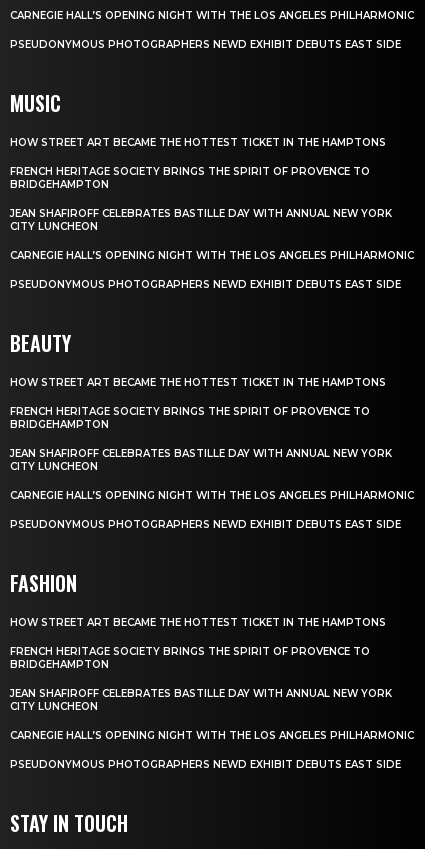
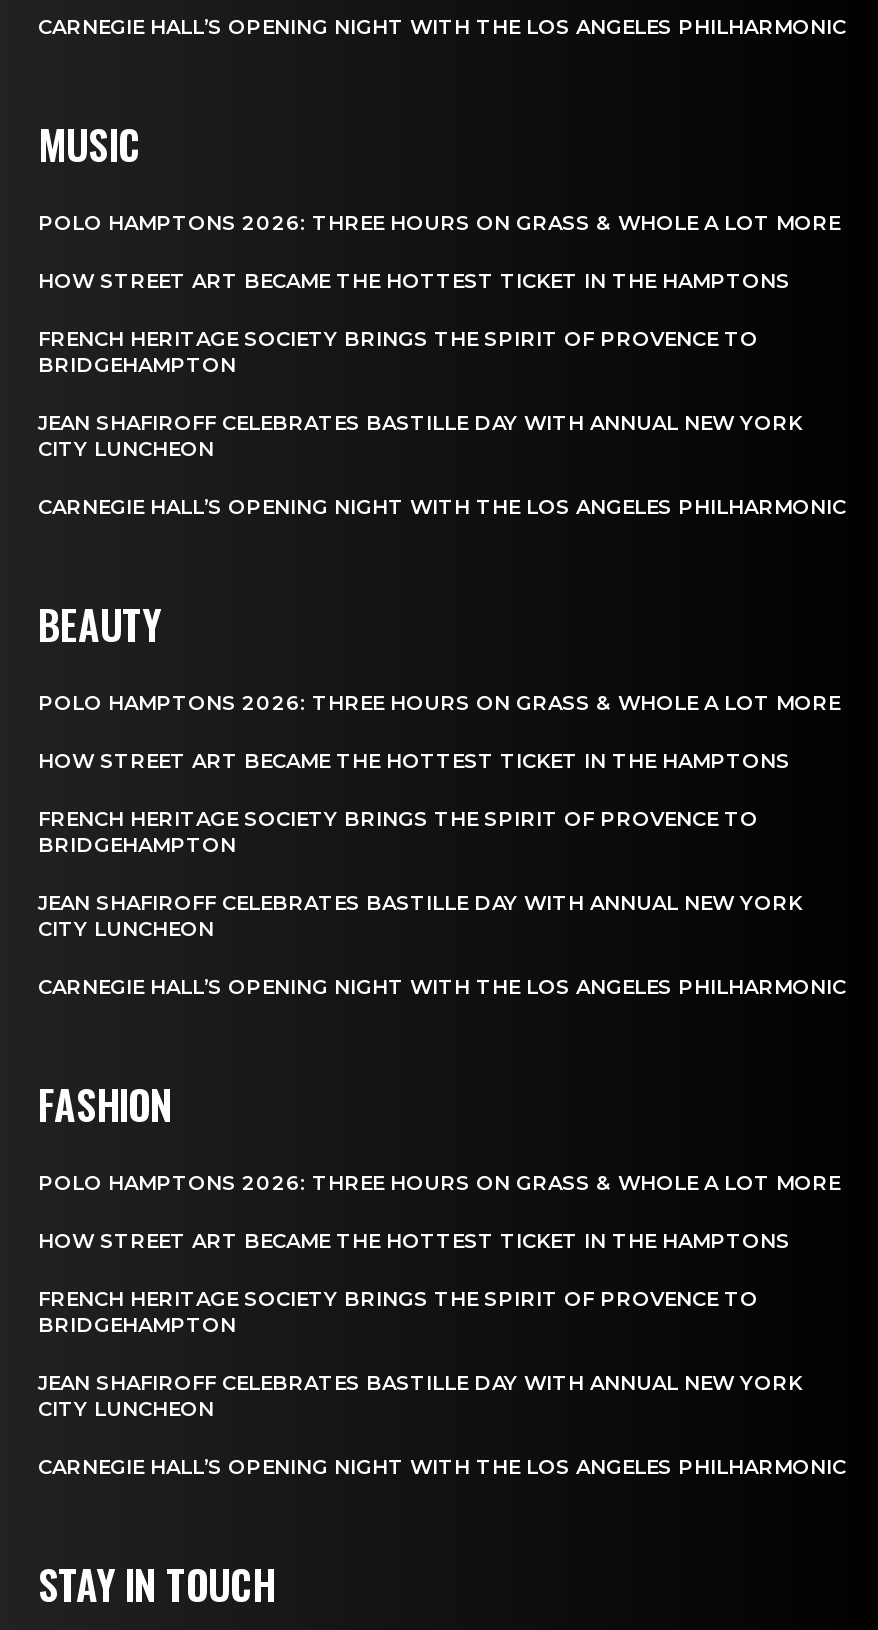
[10,38,401,51] PSEUDONYMOUS PHOTOGRAPHERS NEWD EXHIBIT DEBUTS EAST SIDE -> none
none -> [38,210,840,236] POLO HAMPTONS 2026: THREE HOURS ON GRASS & WHOLE A LOT MORE
[10,278,401,291] PSEUDONYMOUS PHOTOGRAPHERS NEWD EXHIBIT DEBUTS EAST SIDE -> none
none -> [38,690,840,716] POLO HAMPTONS 2026: THREE HOURS ON GRASS & WHOLE A LOT MORE
[10,518,401,531] PSEUDONYMOUS PHOTOGRAPHERS NEWD EXHIBIT DEBUTS EAST SIDE -> none
none -> [38,1170,840,1196] POLO HAMPTONS 2026: THREE HOURS ON GRASS & WHOLE A LOT MORE
[10,758,401,771] PSEUDONYMOUS PHOTOGRAPHERS NEWD EXHIBIT DEBUTS EAST SIDE -> none

